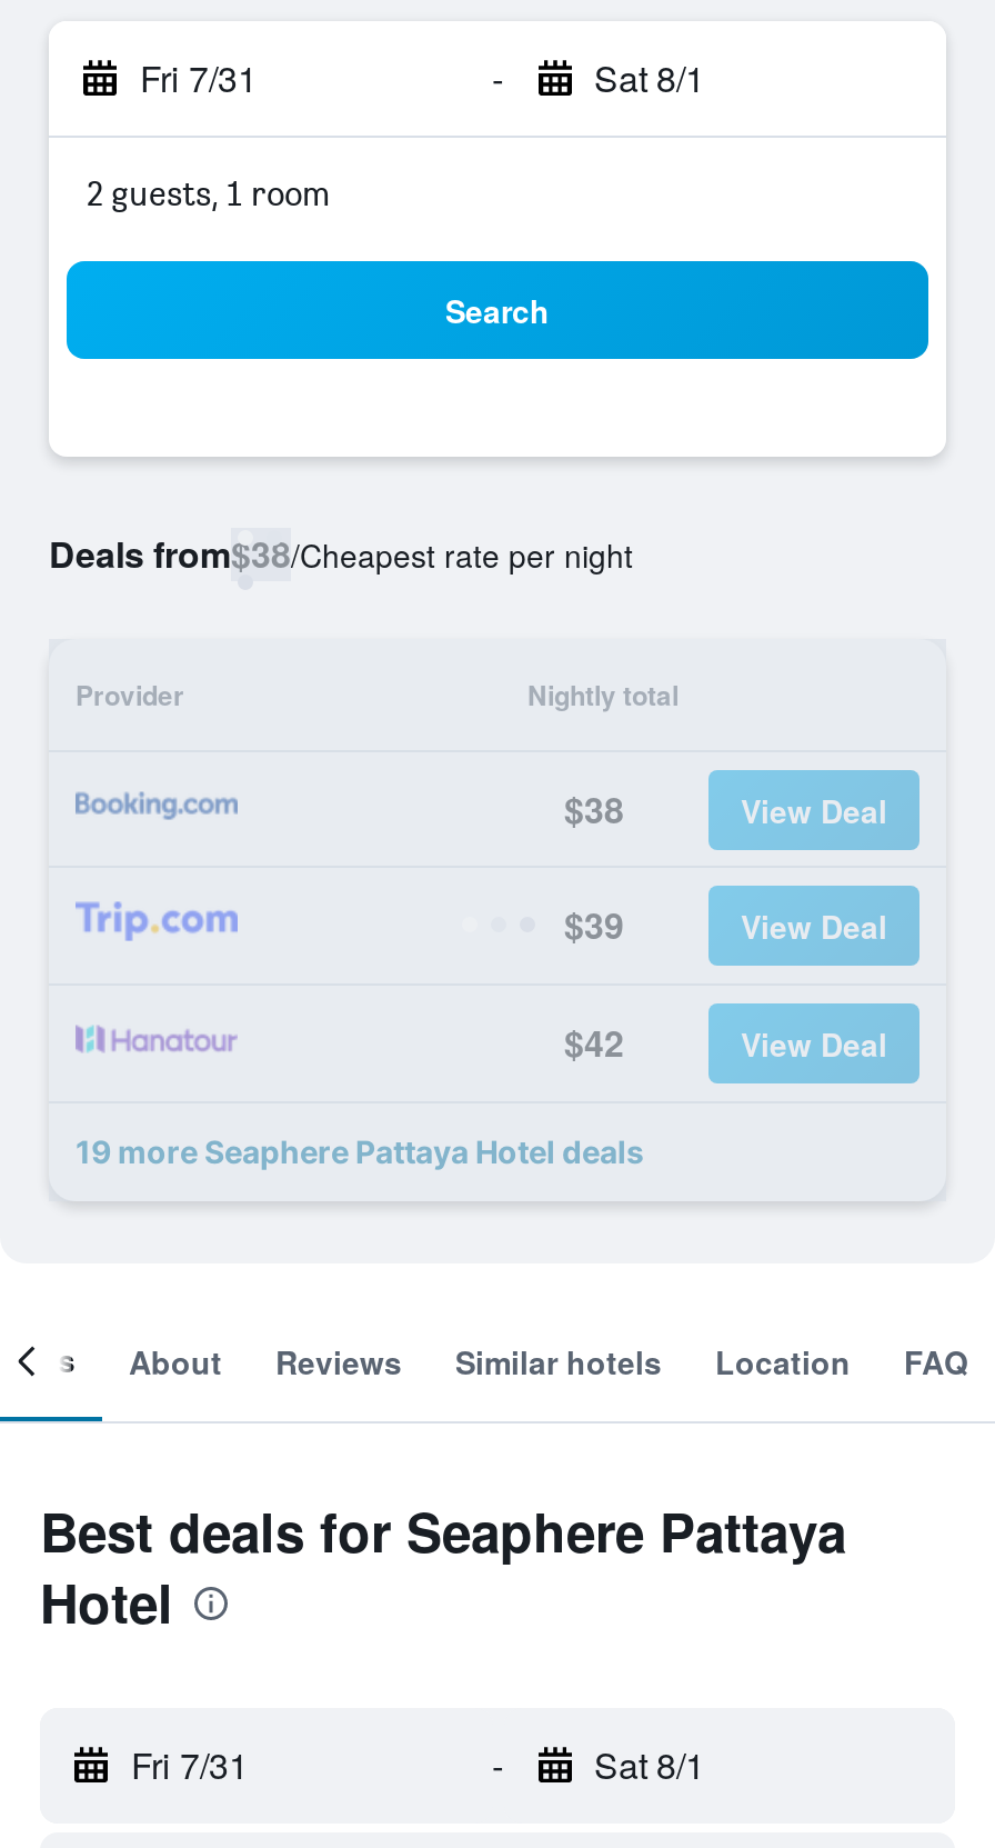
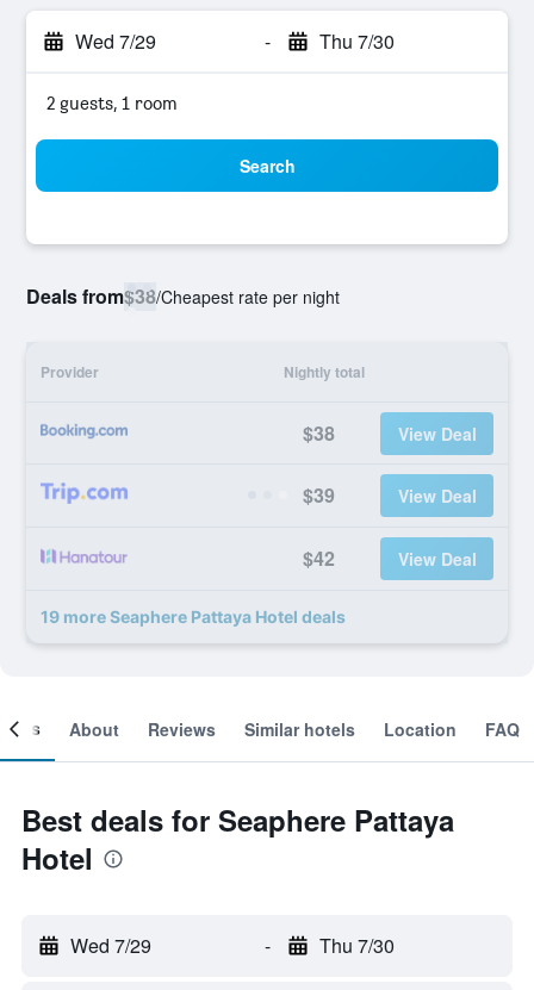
[140,52,258,103] Fri 7/31 -> [75,27,156,55] Wed 7/29
[594,52,705,103] Sat 8/1 -> [319,27,394,55] Thu 7/30
[131,1739,249,1790] Fri 7/31 -> [70,932,151,959] Wed 7/29
[594,1739,705,1790] Sat 8/1 -> [319,932,394,959] Thu 7/30

